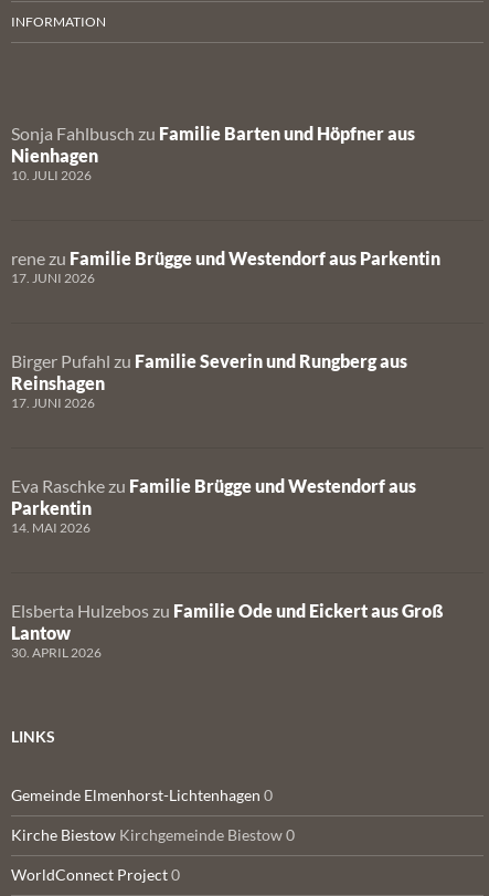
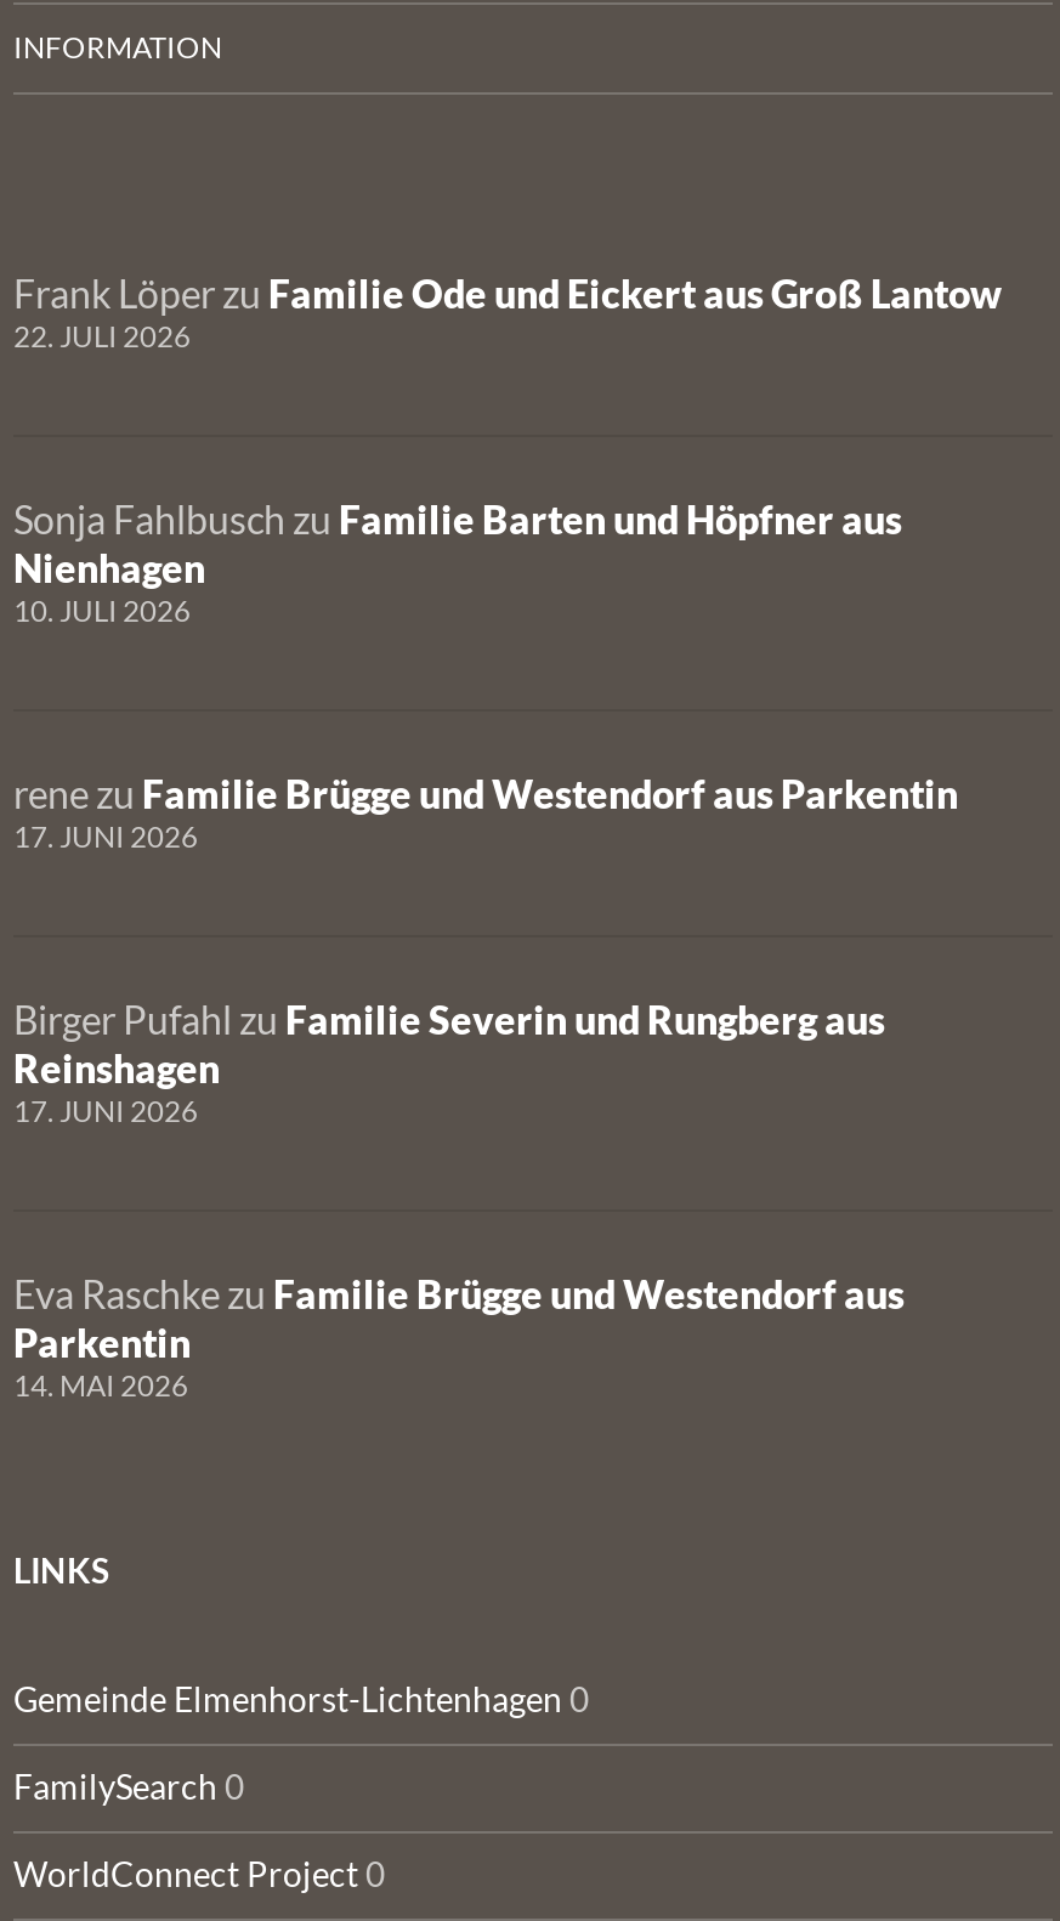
none -> [13,270,1002,355] Frank Löper zu Familie Ode und Eickert aus Groß Lantow | 22. JULI 2026
moved [11,123,440,536] -> [13,495,958,1404]: Sonja Fahlbusch zu Familie Barten und Höpfner aus | Nienhagen | 10. JULI 2026 | ... | Parkentin | 14. MAI 2026
[11,600,444,661] Elsberta Hulzebos zu Familie Ode und Eickert aus Groß | Lantow | 30. APRIL 2026 -> none
[11,825,295,844] Kirche Biestow Kirchgemeinde Biestow 0 -> [13,1766,244,1807] FamilySearch 0

